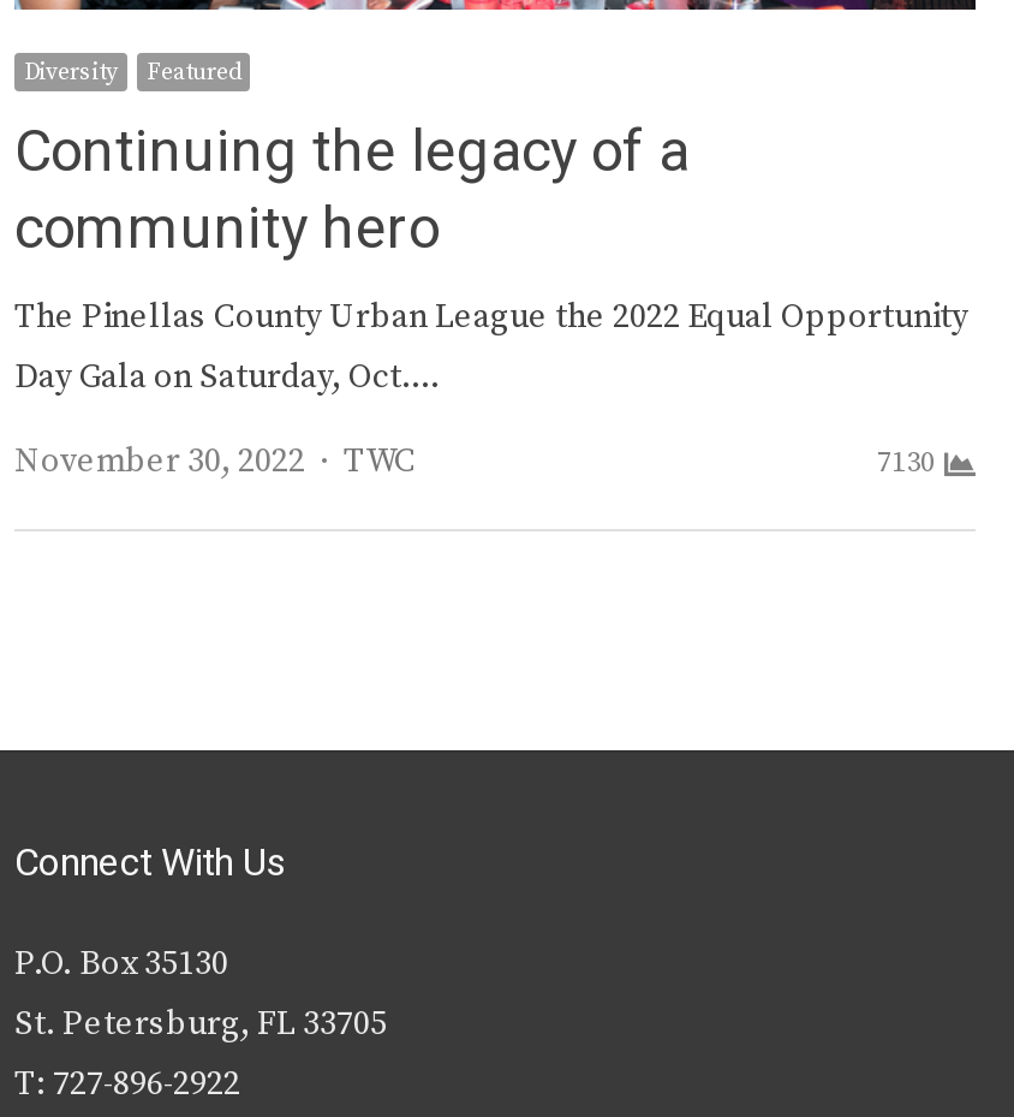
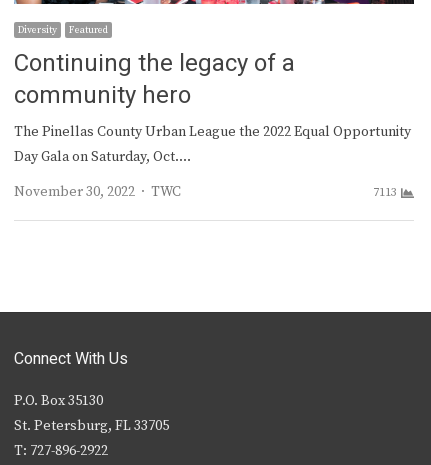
[877,446,935,482] 7130 -> [373,185,397,200] 7113

